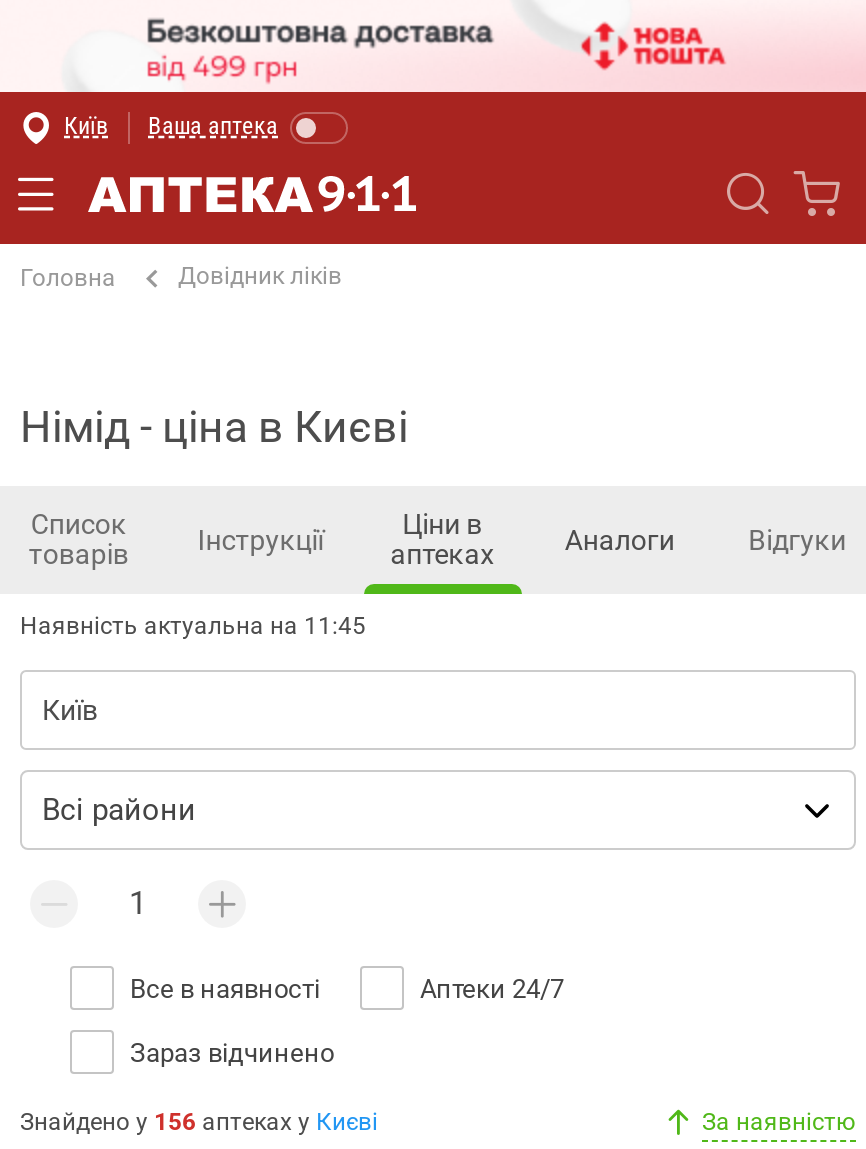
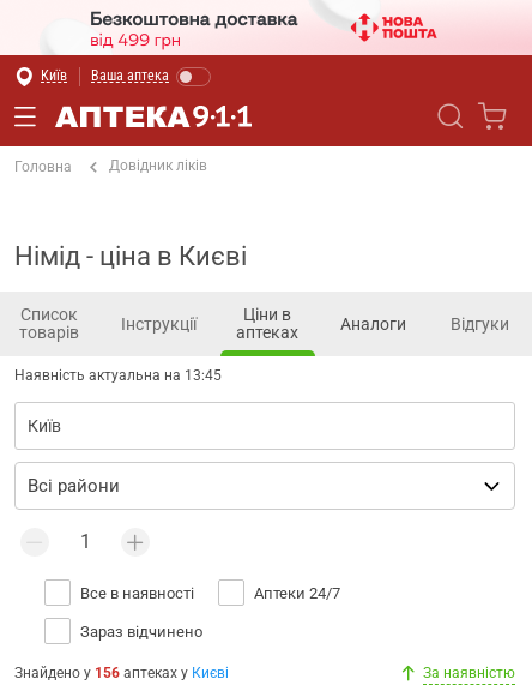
[20,612,366,640] Наявність актуальна на 11:45 -> [14,367,222,384] Наявність актуальна на 13:45

